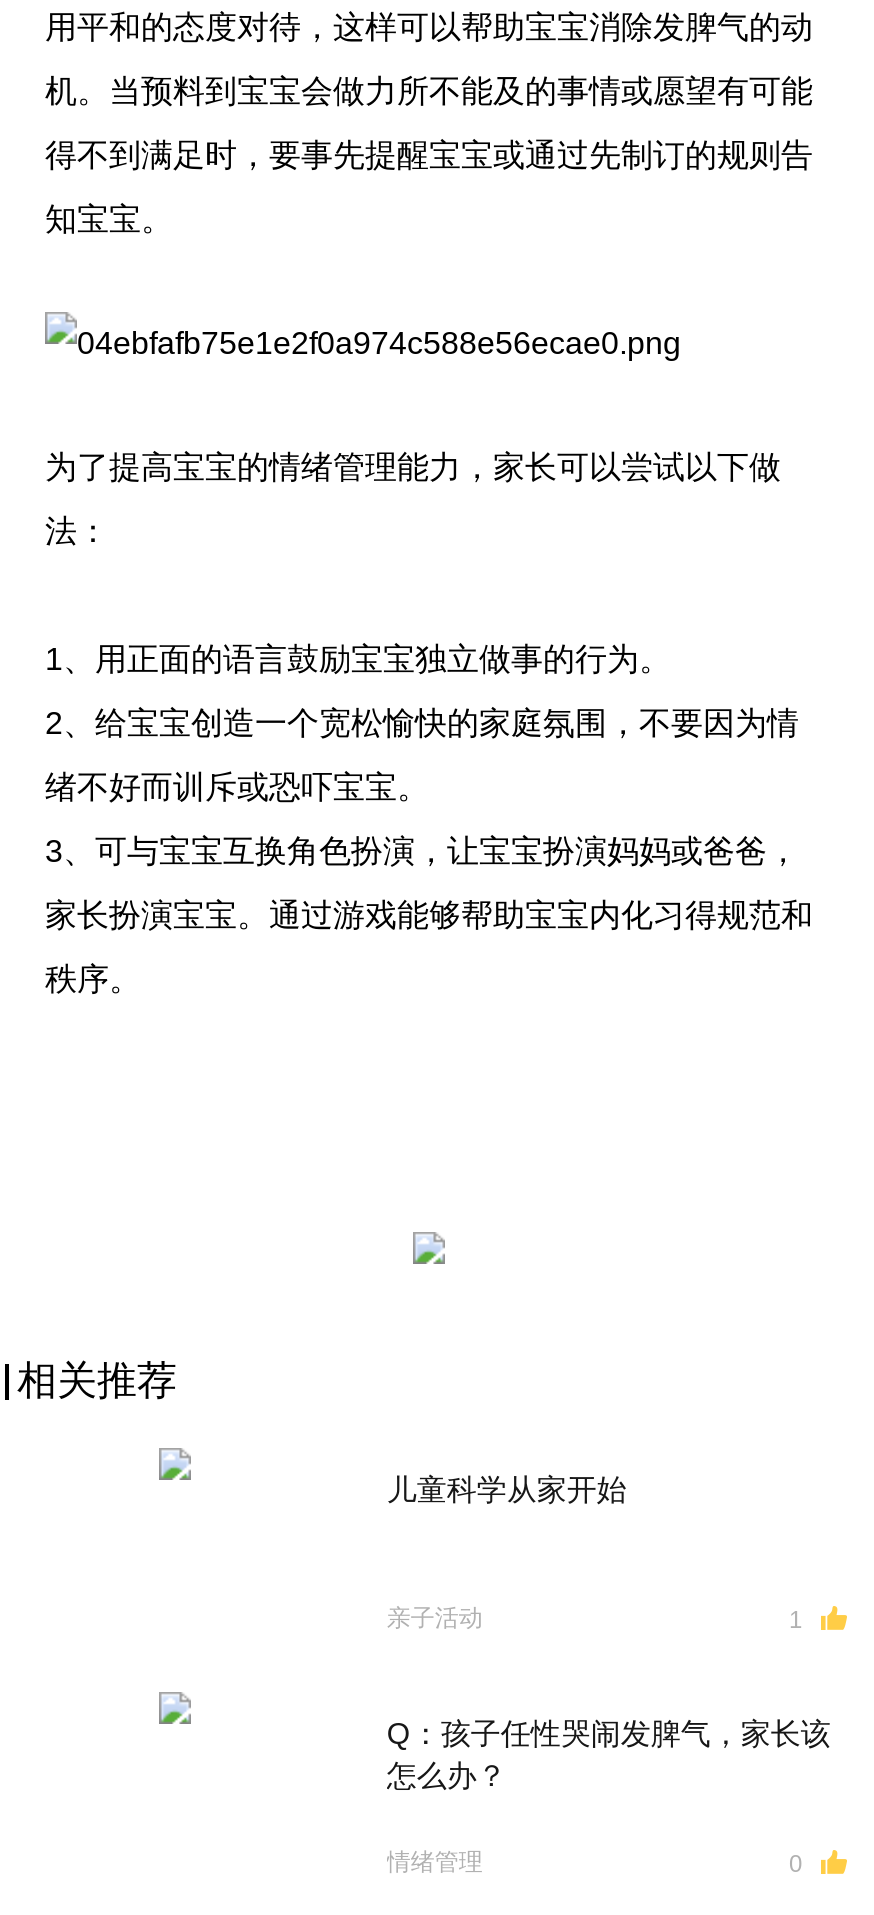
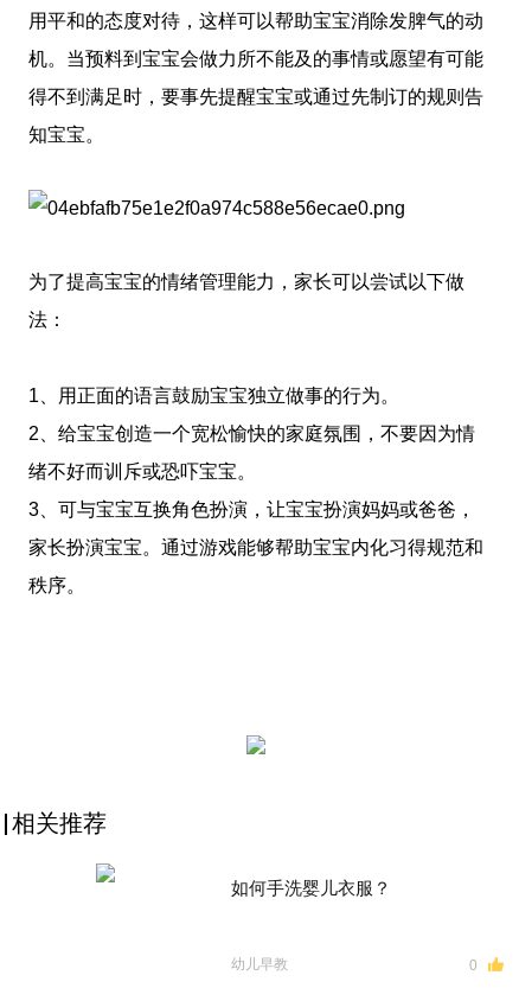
[387,1472,627,1506] 儿童科学从家开始 -> [231,878,391,898] 如何手洗婴儿衣服？
[387,1604,831,1876] 亲子活动 | 1 | Q：孩子任性哭闹发脾气，家长该 | 怎么办？ | 情绪管理 -> [231,956,288,973] 幼儿早教

